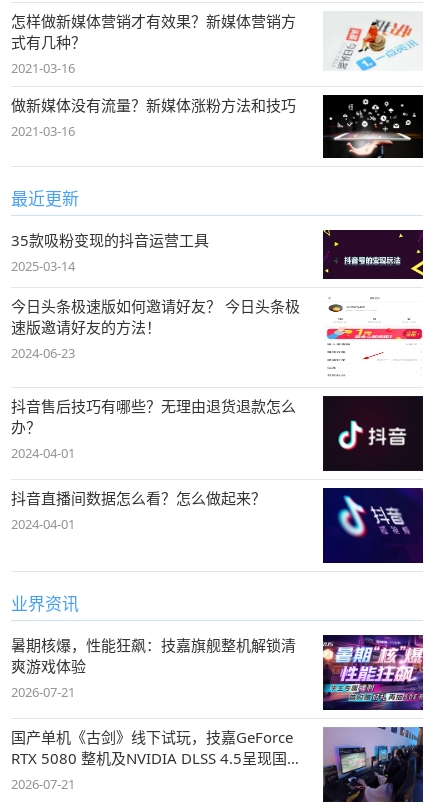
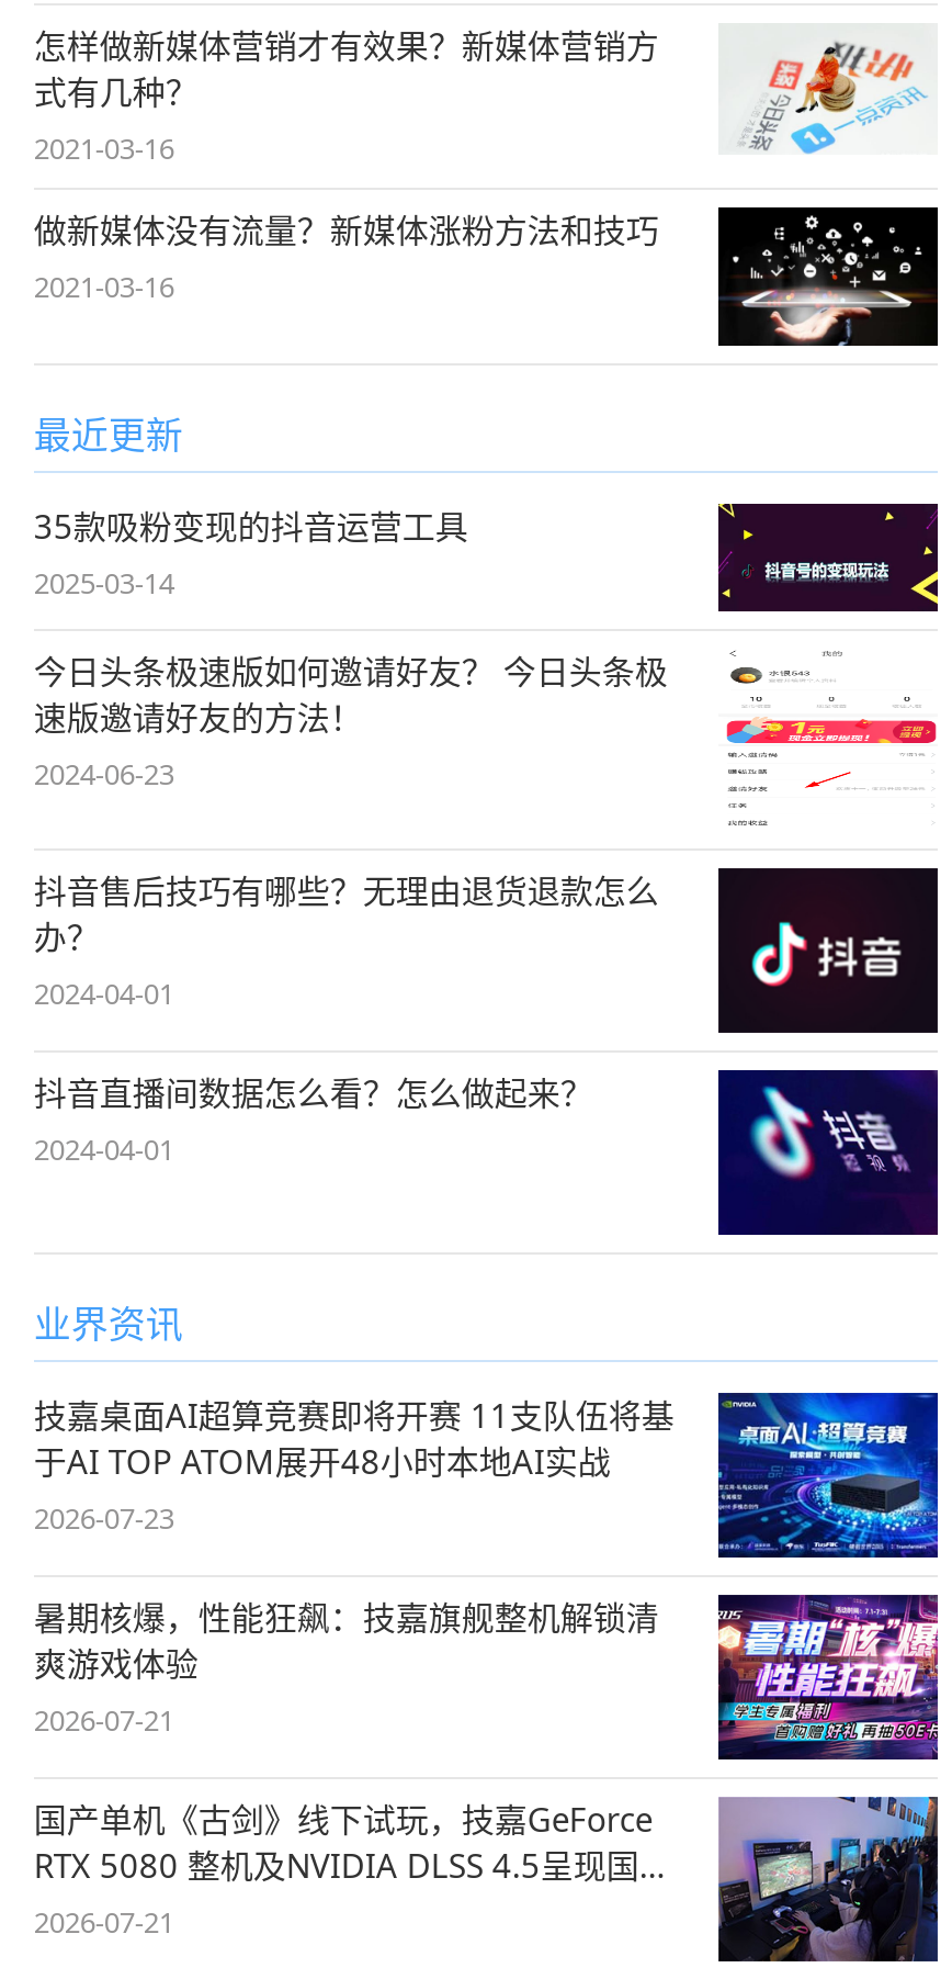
none -> [34,1391,940,1558] [image] | 技嘉桌面AI超算竞赛即将开赛 11支队伍将基 | 于AI TOP ATOM展开48小时本地AI实战 | 2026-07-23

